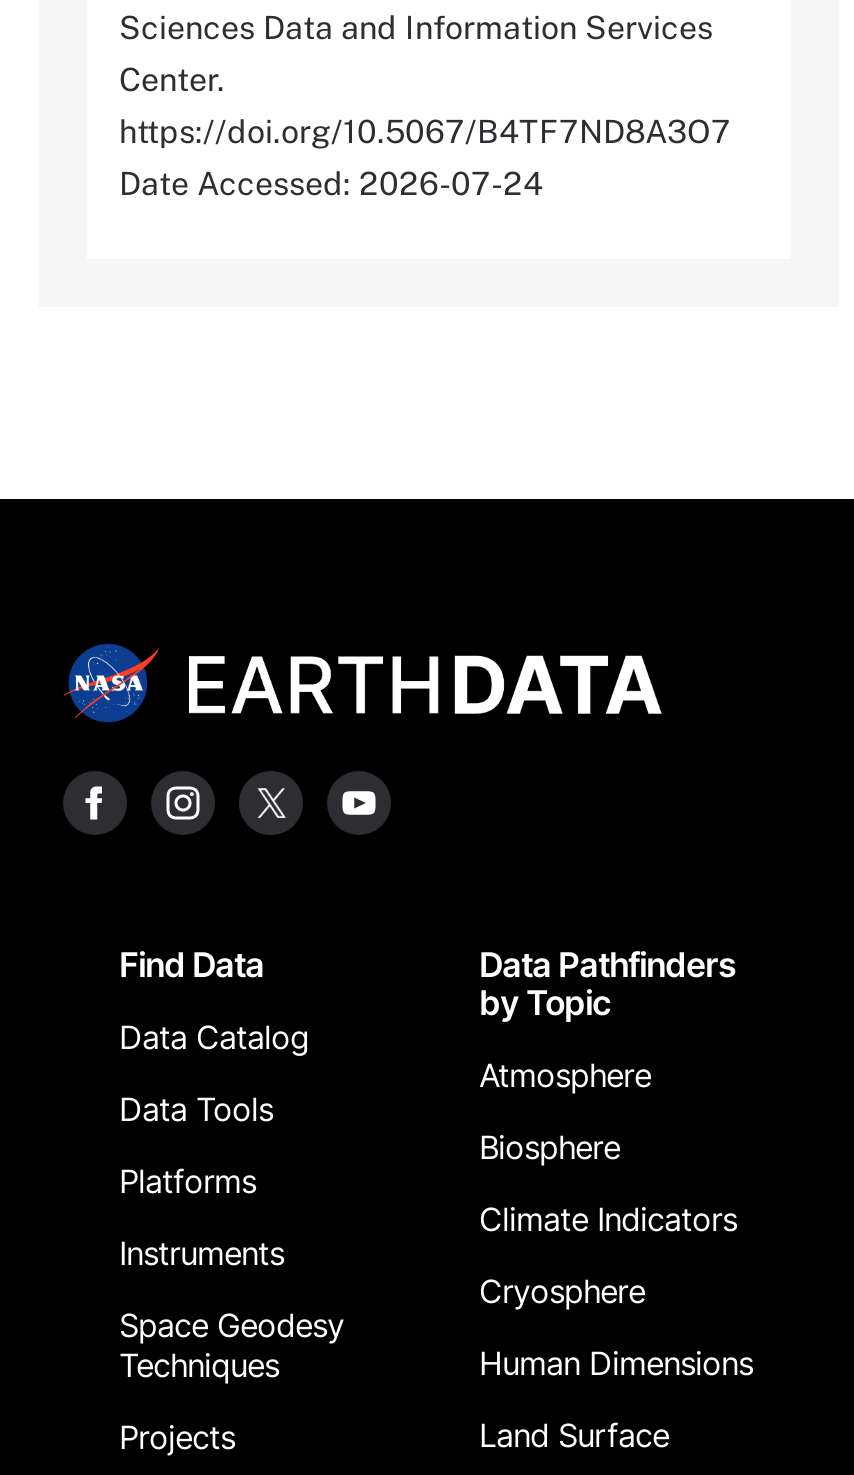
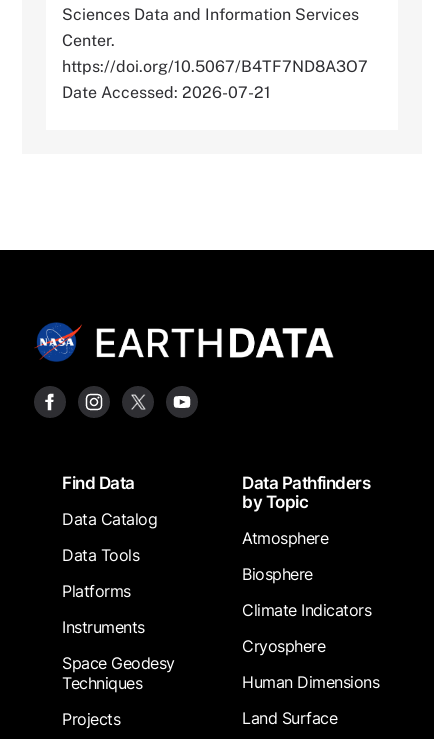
[119,165,543,203] Date Accessed: 2026-07-24 -> [62,83,271,102] Date Accessed: 2026-07-21

